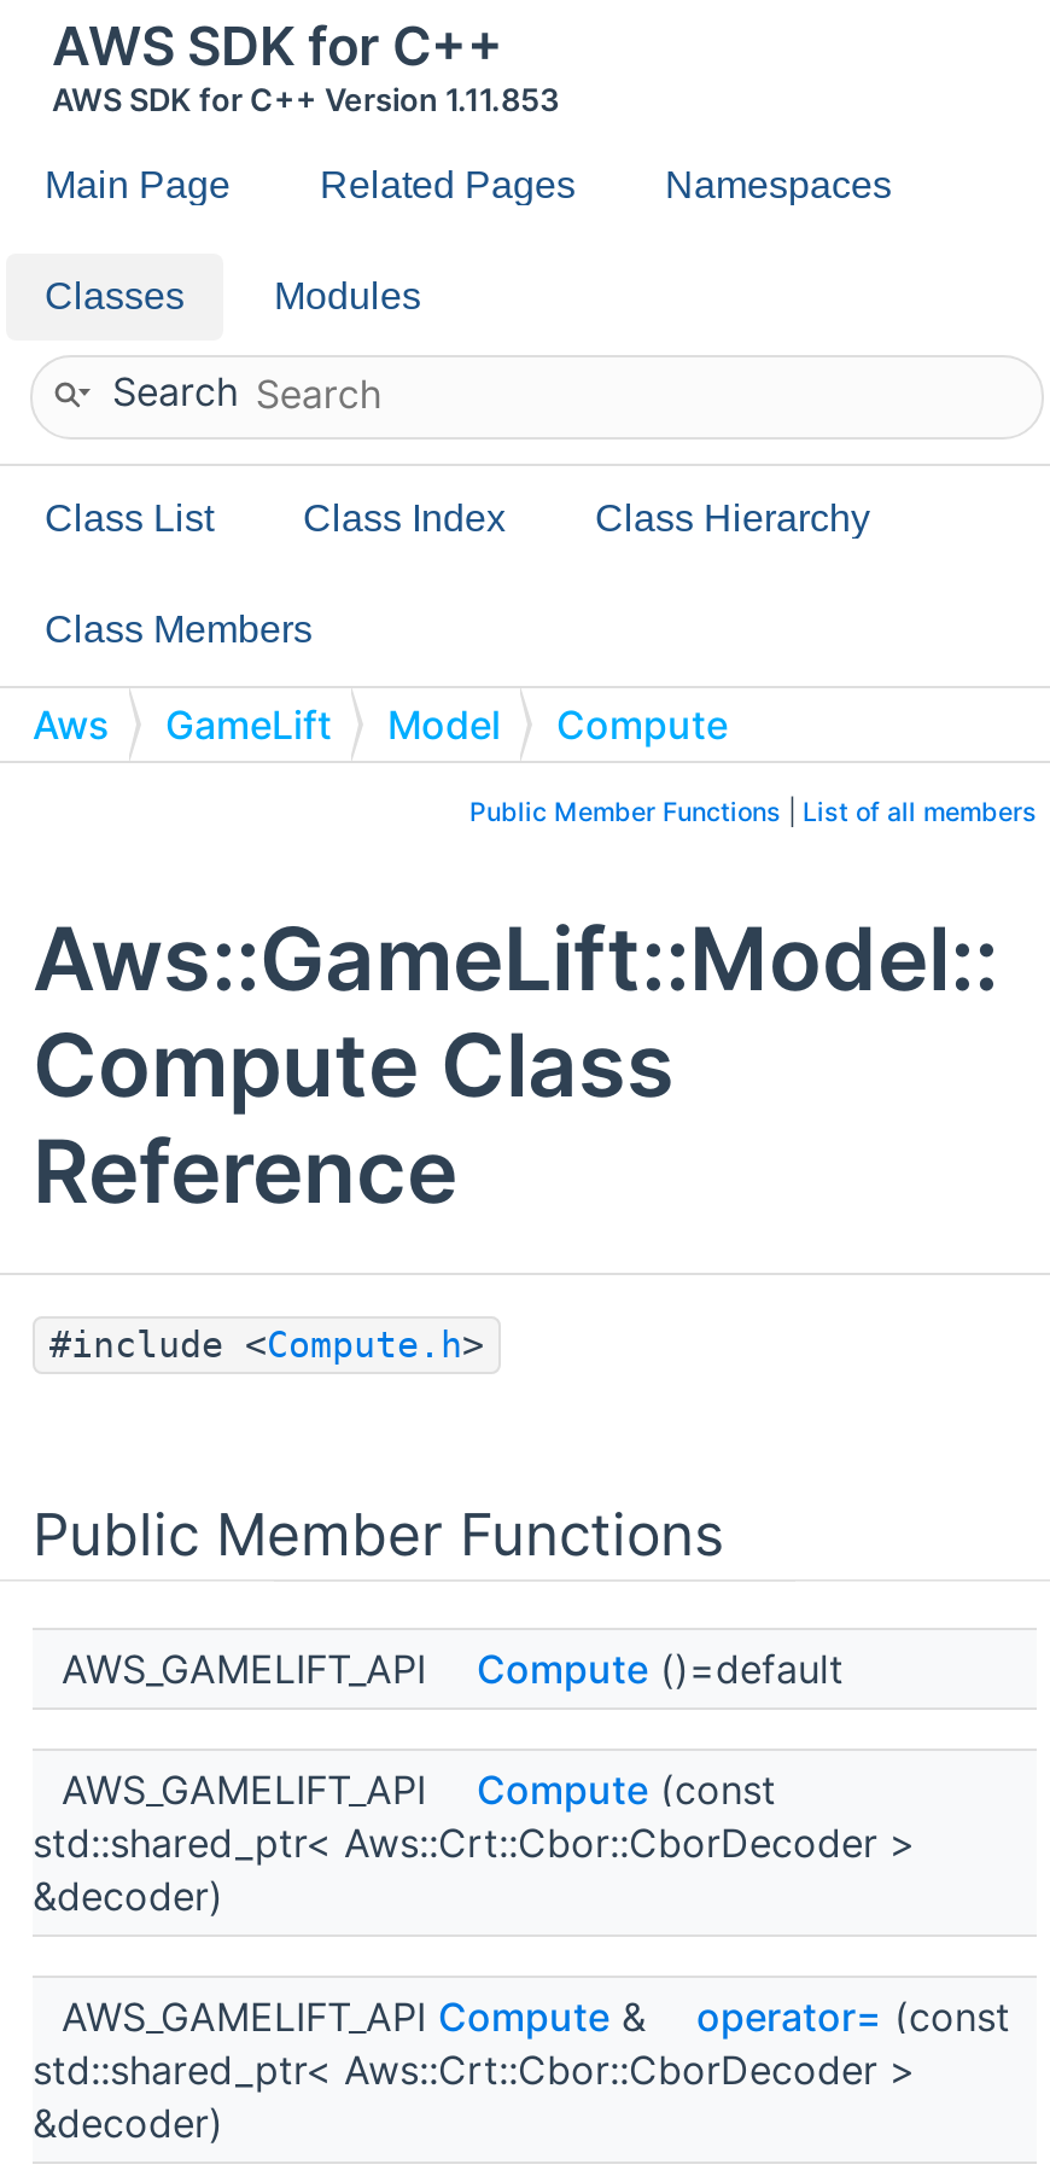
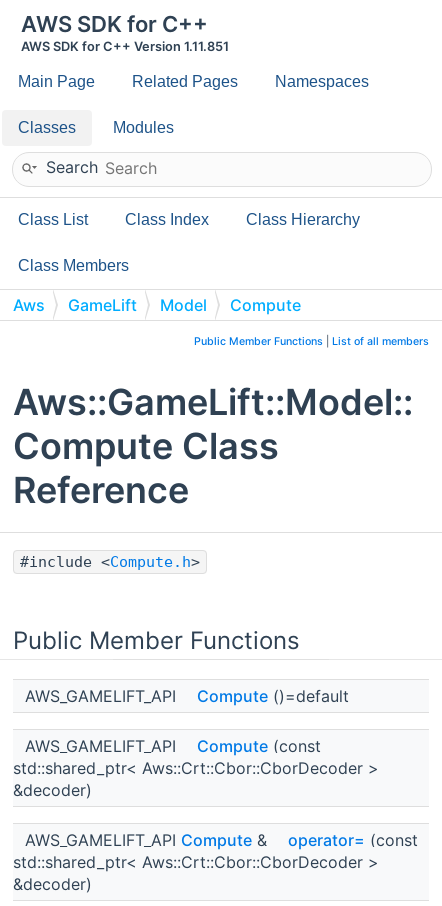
[52,82,559,118] AWS SDK for C++ Version 1.11.853 -> [21,39,229,54] AWS SDK for C++ Version 1.11.851

